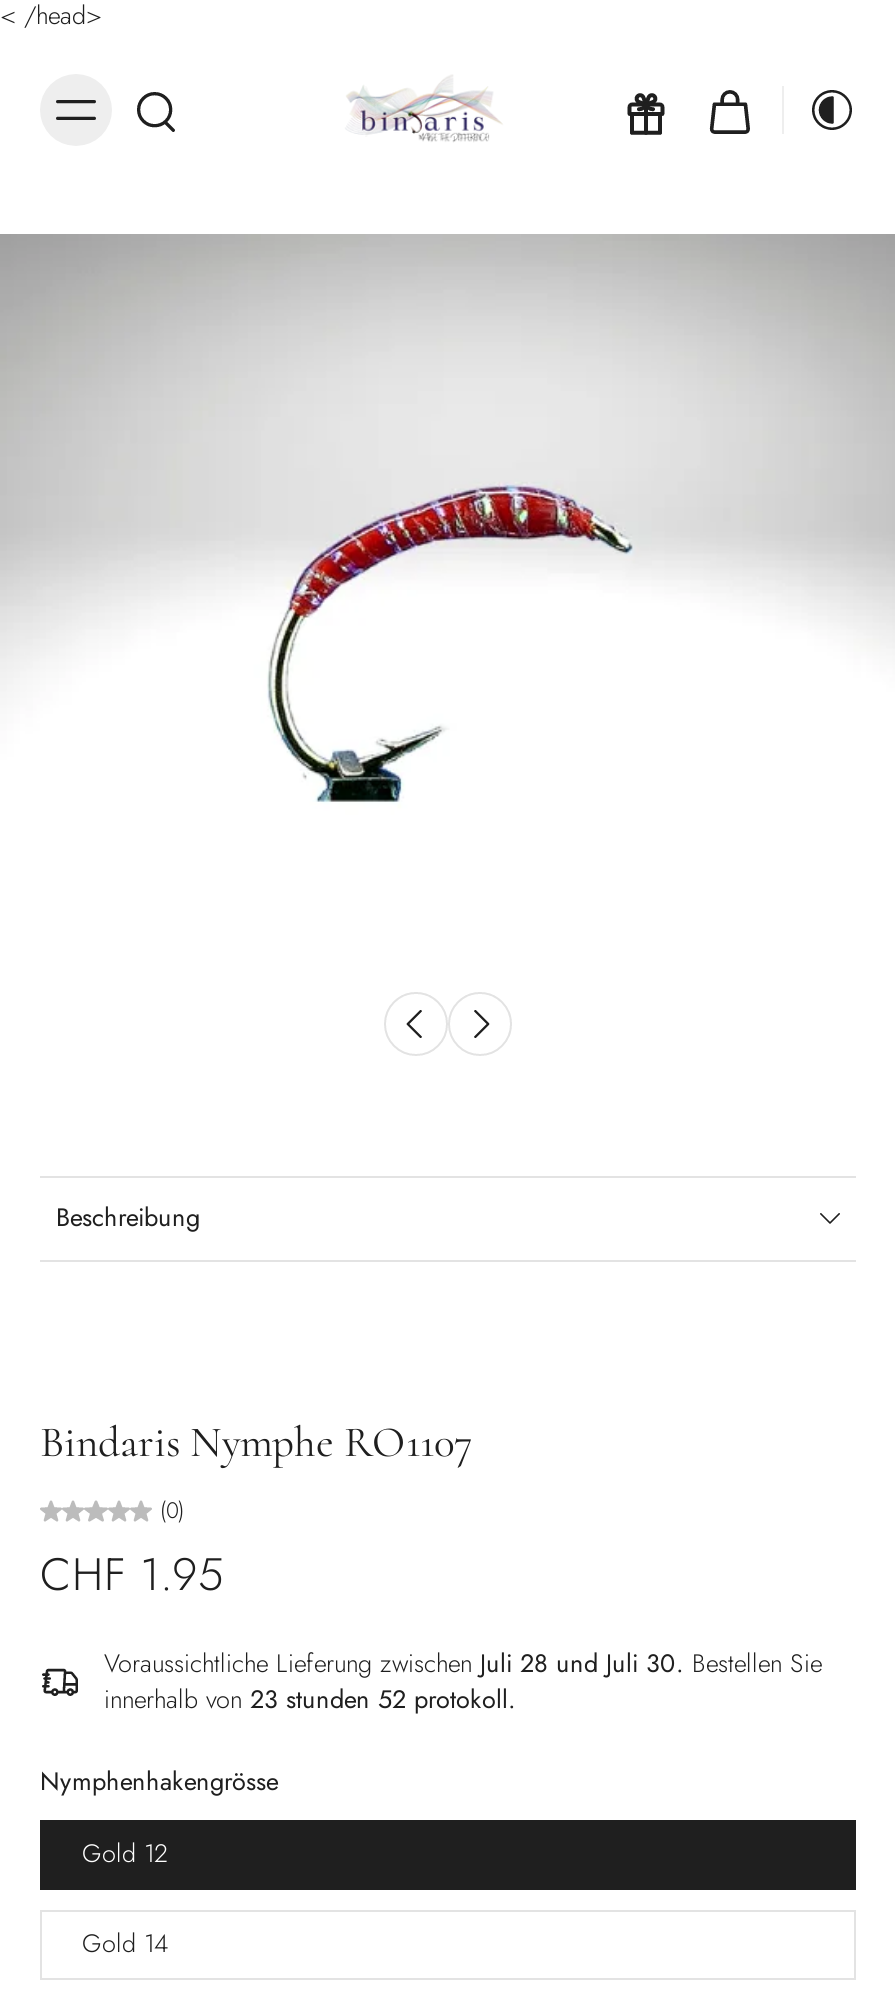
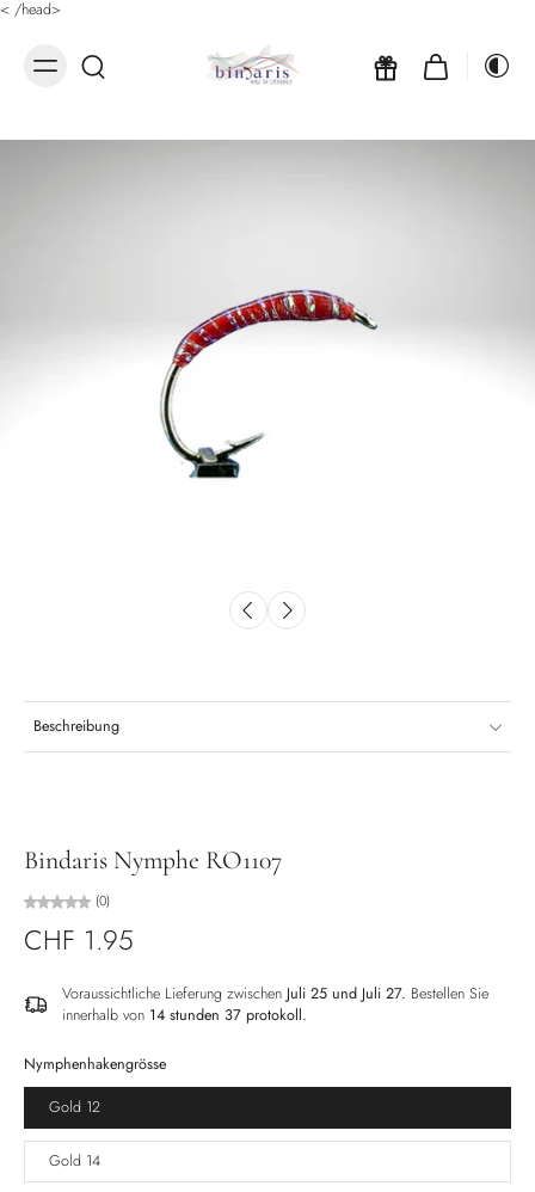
[104,1646,822,1682] Voraussichtliche Lieferung zwischen Juli 28 und Juli 30. Bestellen Sie -> [62,982,488,1004] Voraussichtliche Lieferung zwischen Juli 25 und Juli 27. Bestellen Sie
[104,1682,516,1718] innerhalb von 23 stunden 52 protokoll. -> [62,1004,307,1025] innerhalb von 14 stunden 37 protokoll.

